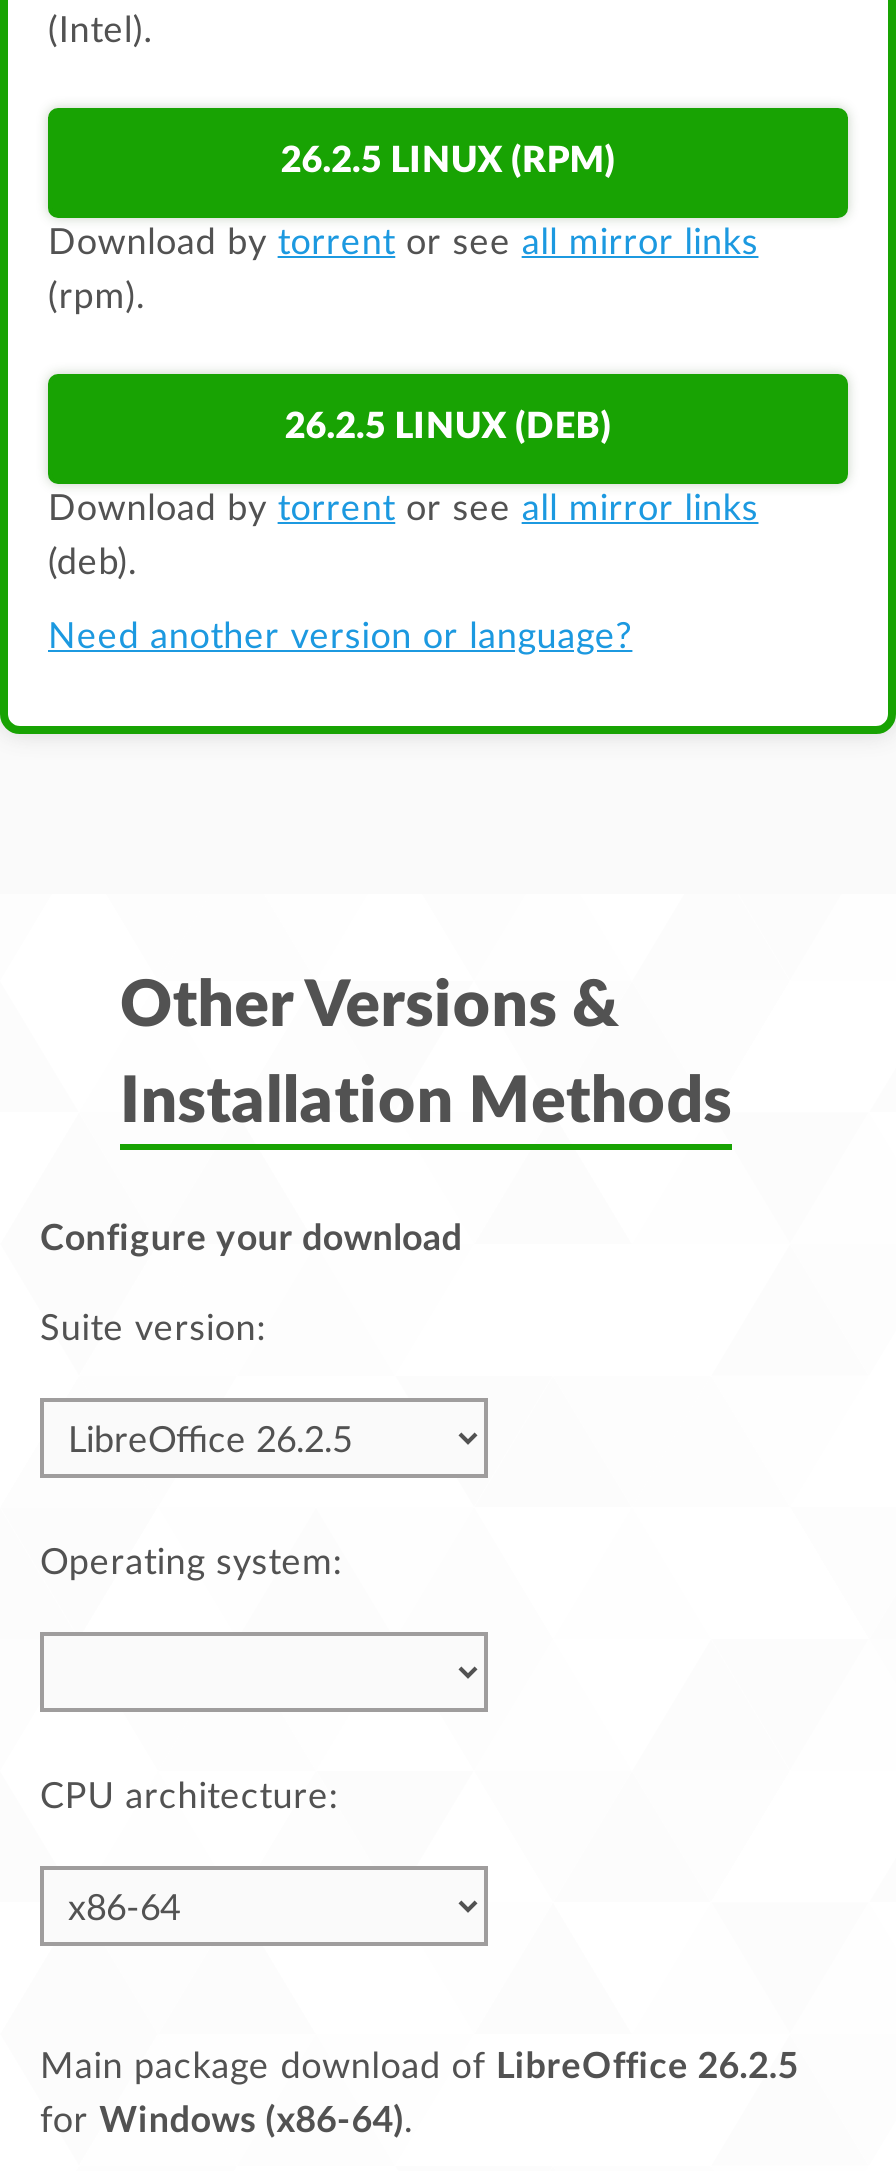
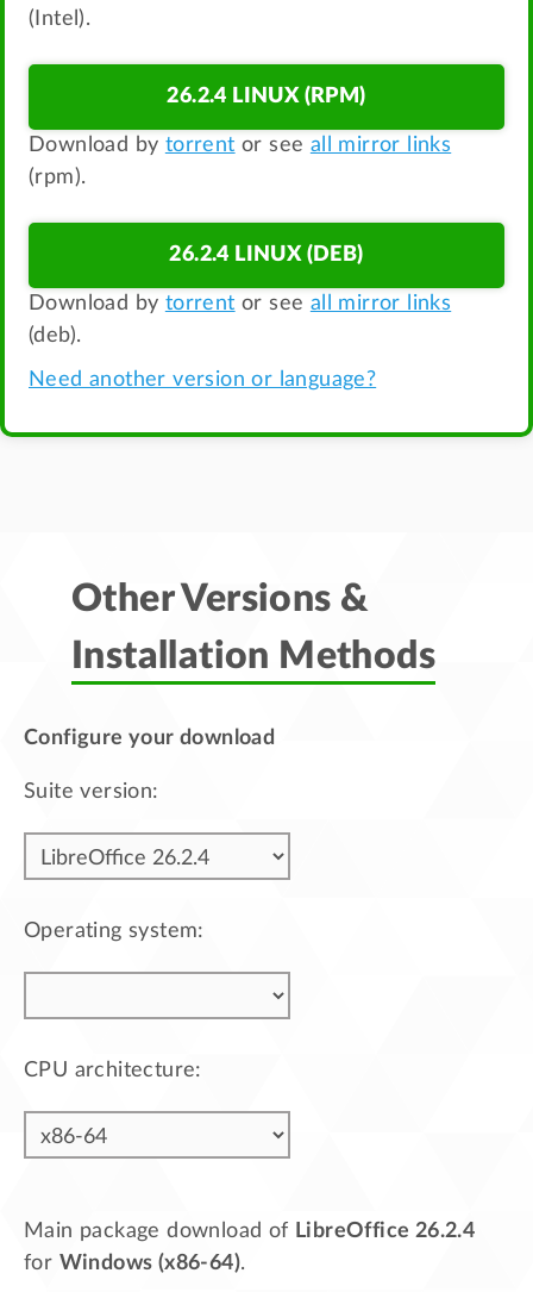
[281,143,615,179] 26.2.5 LINUX (RPM) -> [167,85,366,107] 26.2.4 LINUX (RPM)
[285,409,611,445] 26.2.5 LINUX (DEB) -> [169,244,364,265] 26.2.4 LINUX (DEB)
[40,2049,798,2085] Main package download of LibreOffice 26.2.5 -> [24,1220,475,1242] Main package download of LibreOffice 26.2.4

